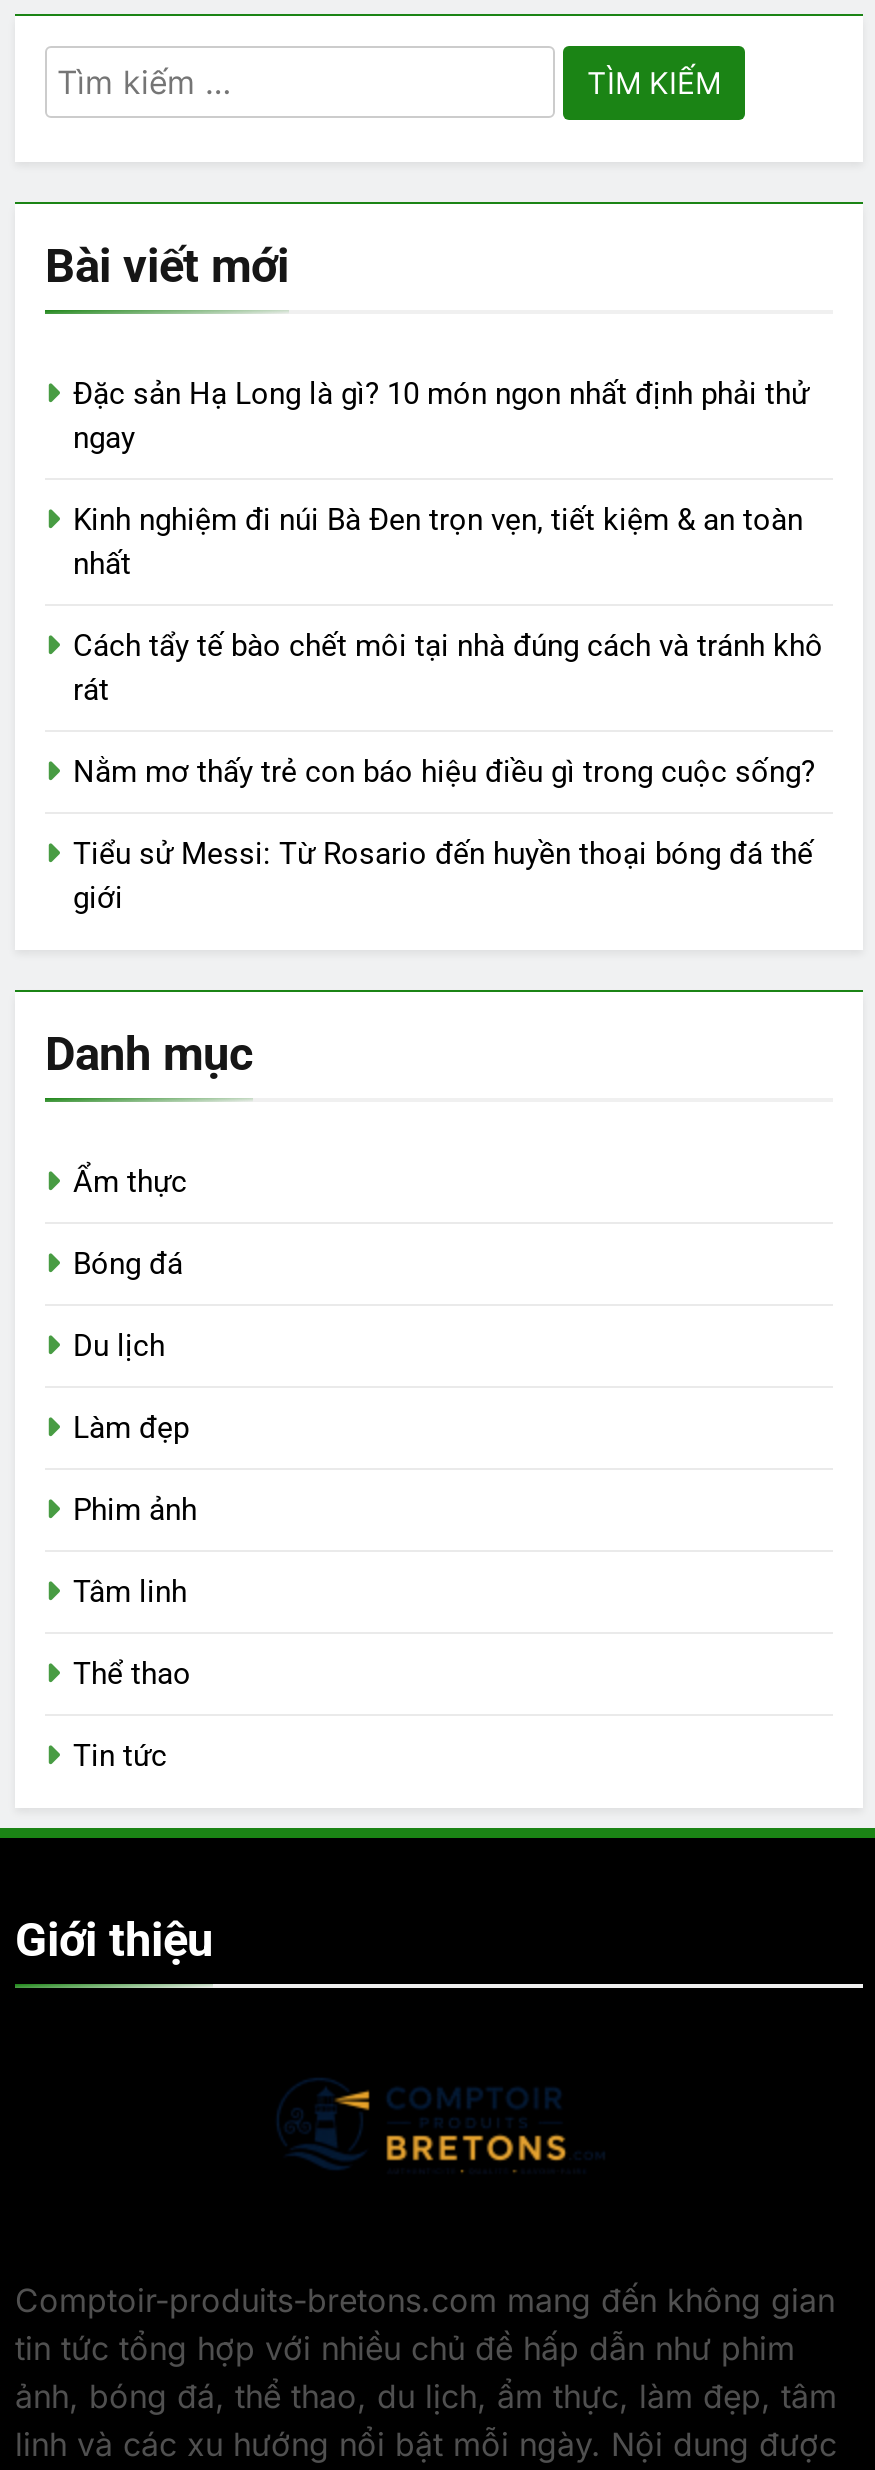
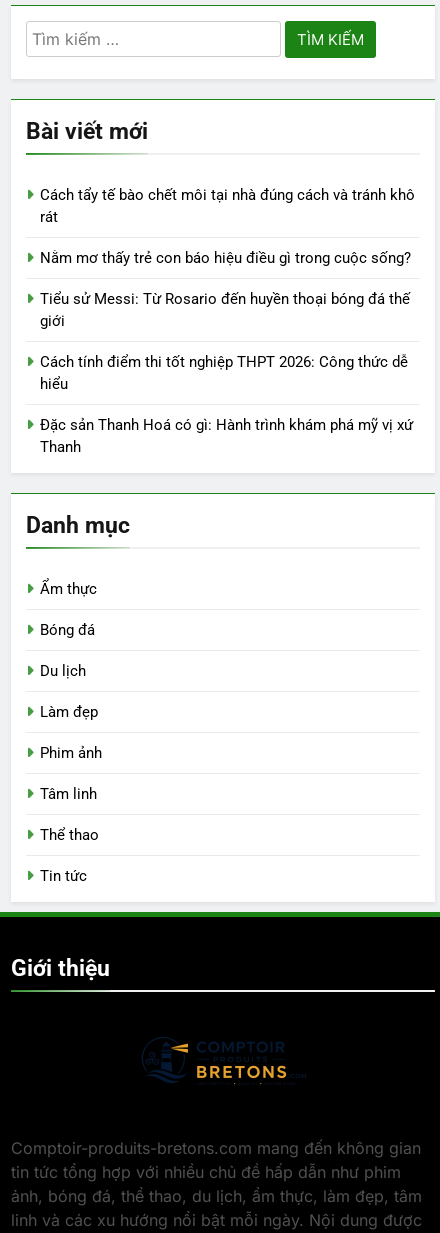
[73,376,809,582] Đặc sản Hạ Long là gì? 10 món ngon nhất định phải thử | ngay | Kinh nghiệm đi núi Bà Đen trọn vẹn, tiết kiệm & an toàn | nhất -> none
moved [73,628,823,916] -> [40,186,415,330]: Cách tẩy tế bào chết môi tại nhà đúng cách và tránh khô | rát | Nằm mơ thấy trẻ con báo hiệu điều gì trong cuộc sống? | Tiểu sử Messi: Từ Rosario đến huyền thoại bóng đá thế | giới
none -> [40,353,413,456] Cách tính điểm thi tốt nghiệp THPT 2026: Công thức dễ | hiểu | Đặc sản Thanh Hoá có gì: Hành trình khám phá mỹ vị xứ | Thanh

